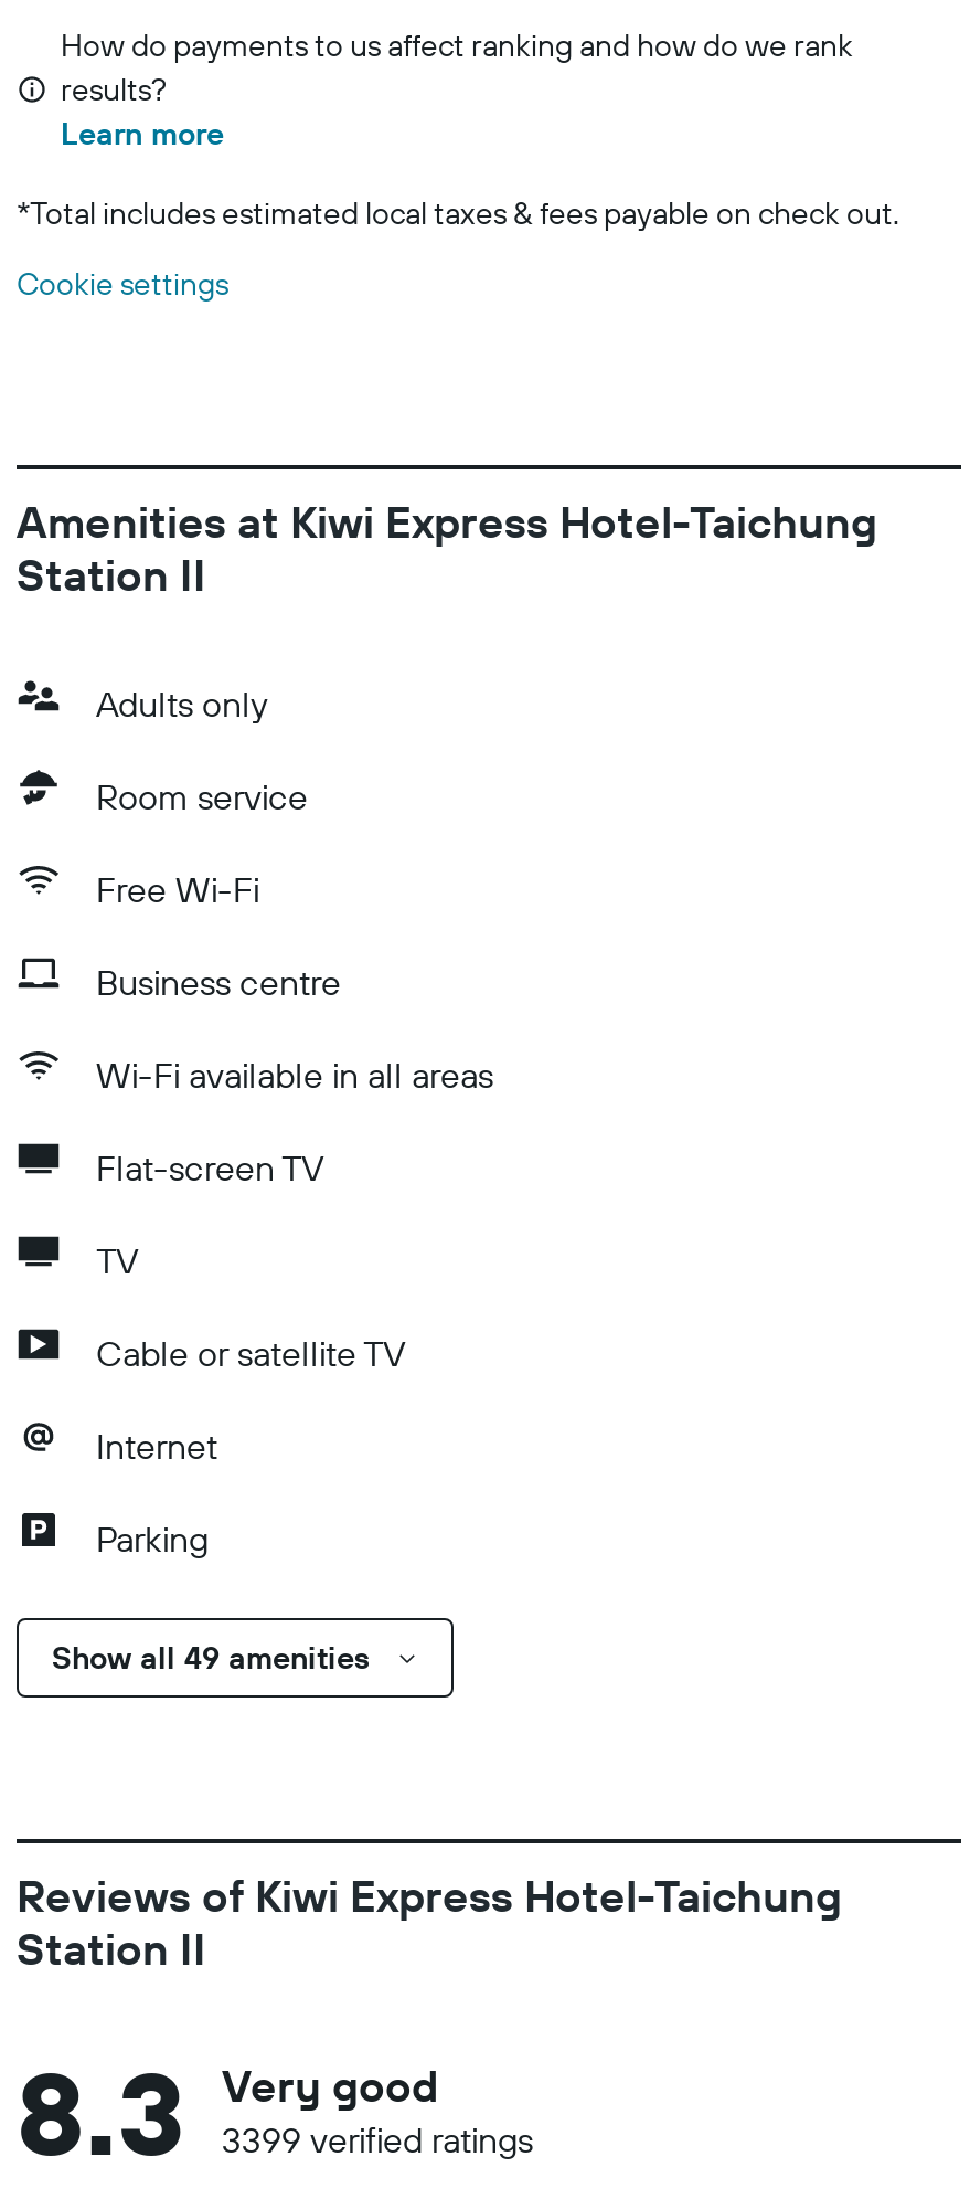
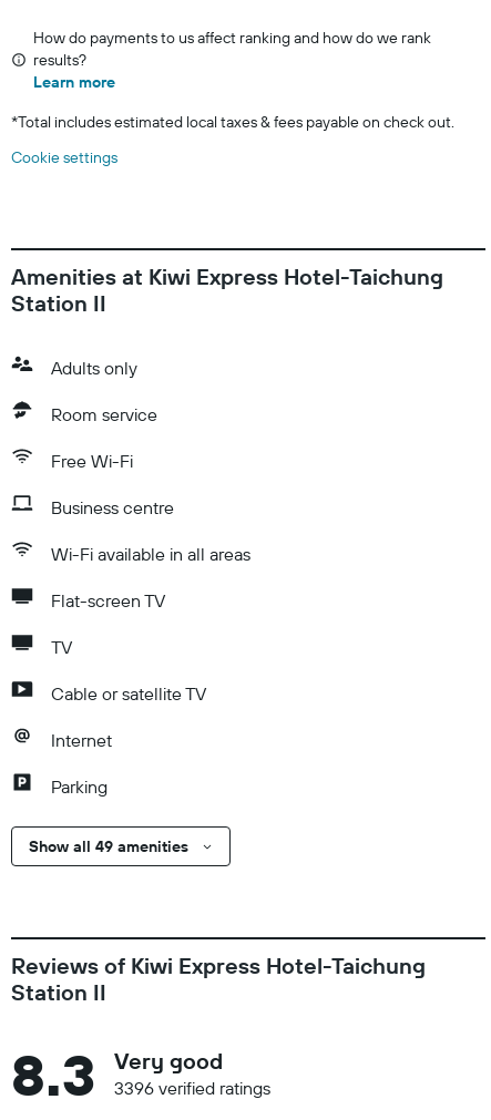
[222,2117,533,2161] 3399 verified ratings -> [114,1077,270,1099] 3396 verified ratings

